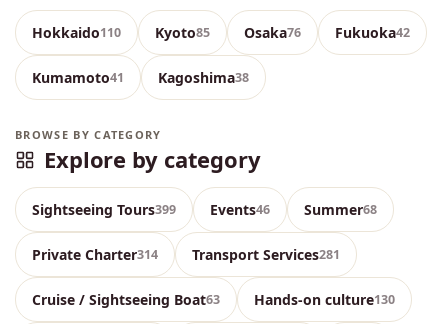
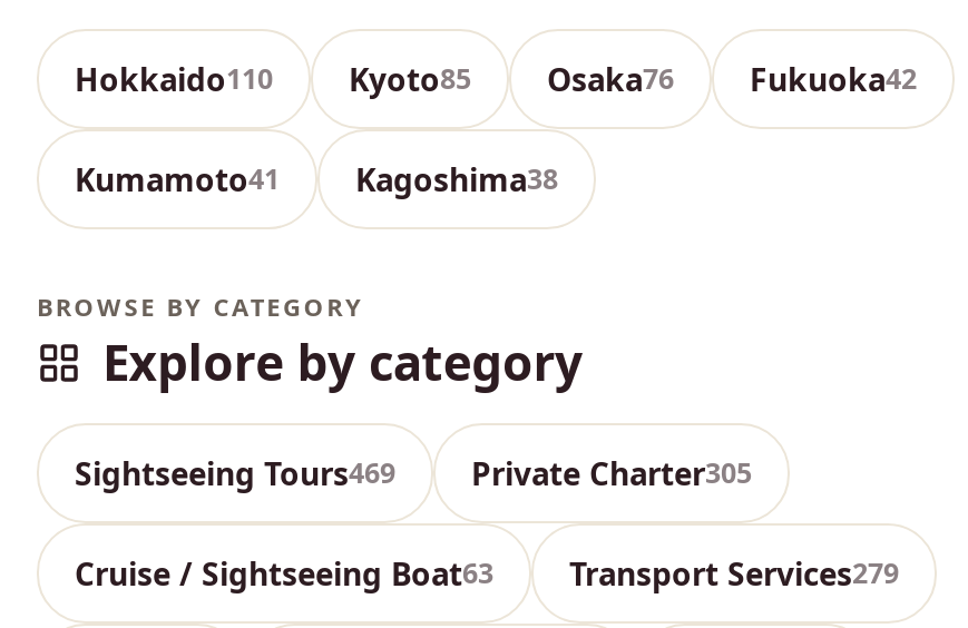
[32,199,377,263] Sightseeing Tours399 | Events46 | Summer68 | Private Charter314 | Transport Services281 -> [75,451,752,493] Sightseeing Tours469 | Private Charter305
[254,289,395,308] Hands-on culture130 -> [569,551,899,593] Transport Services279

